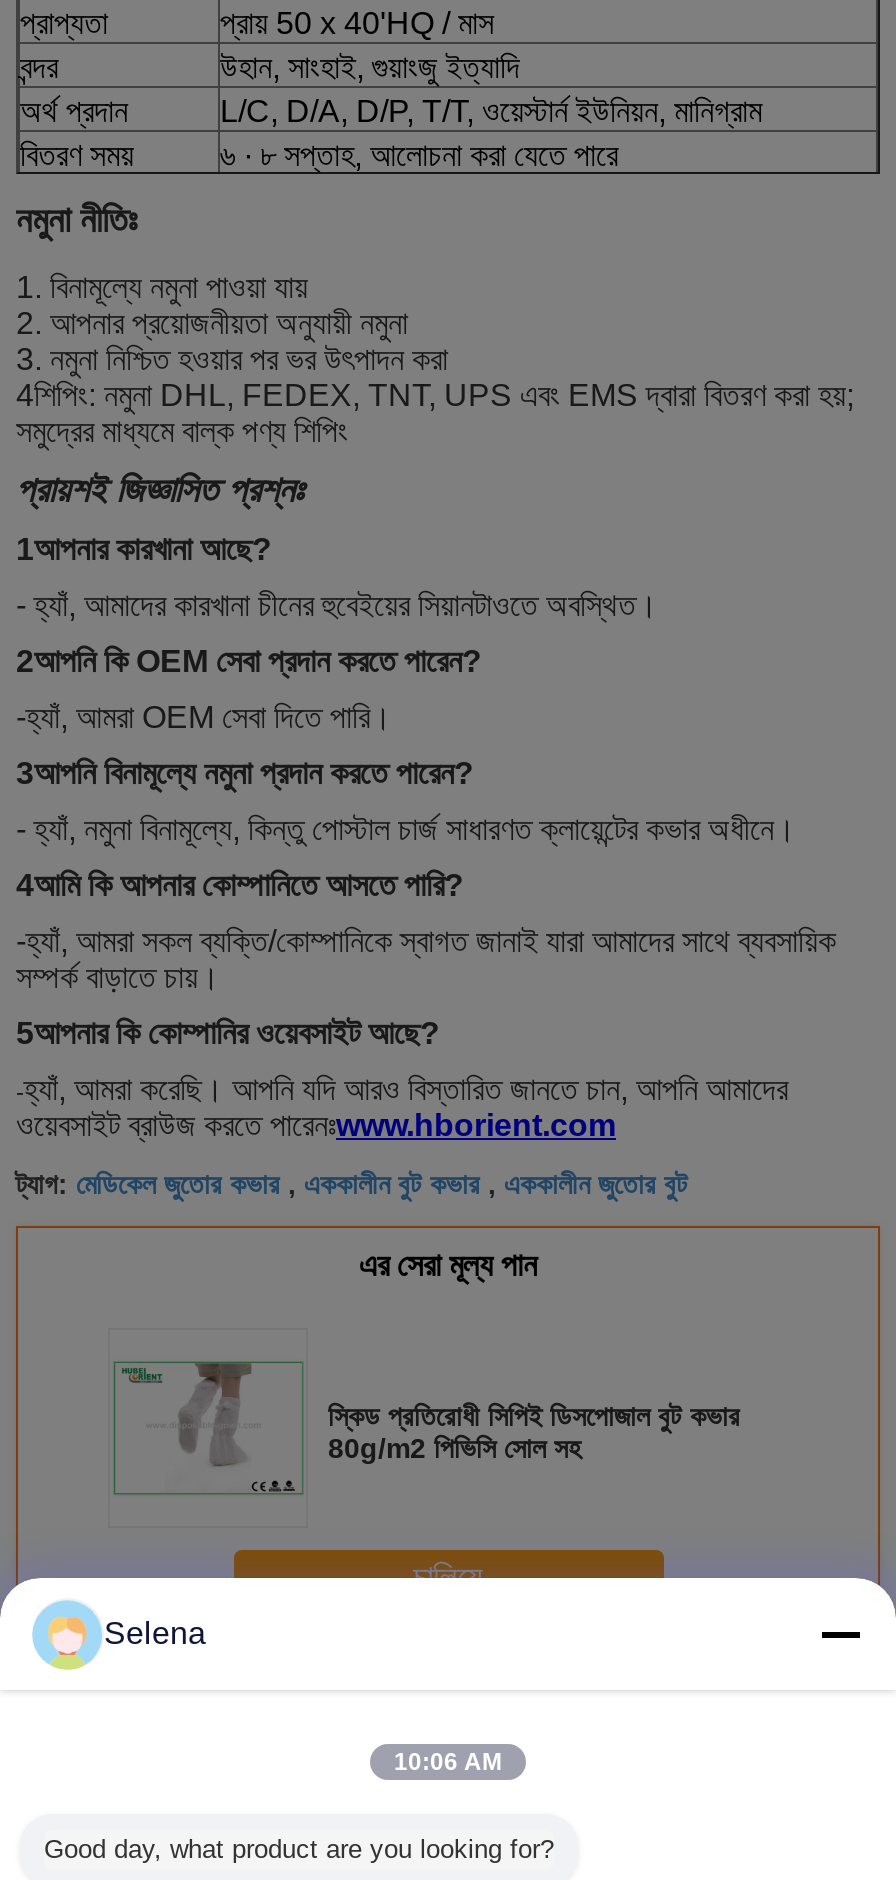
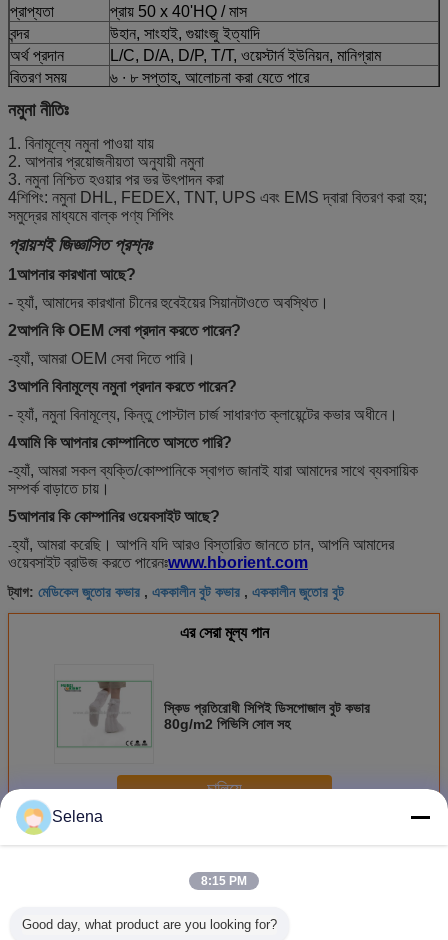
[394,1748,502,1776] 10:06 AM -> [201,874,247,888] 8:15 PM

